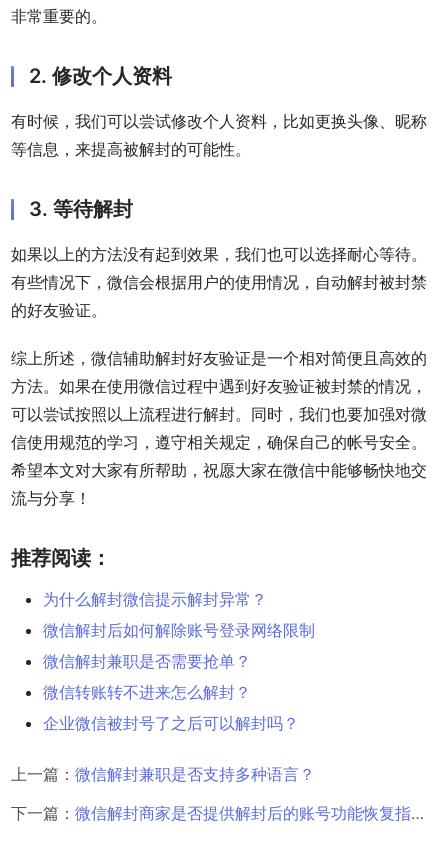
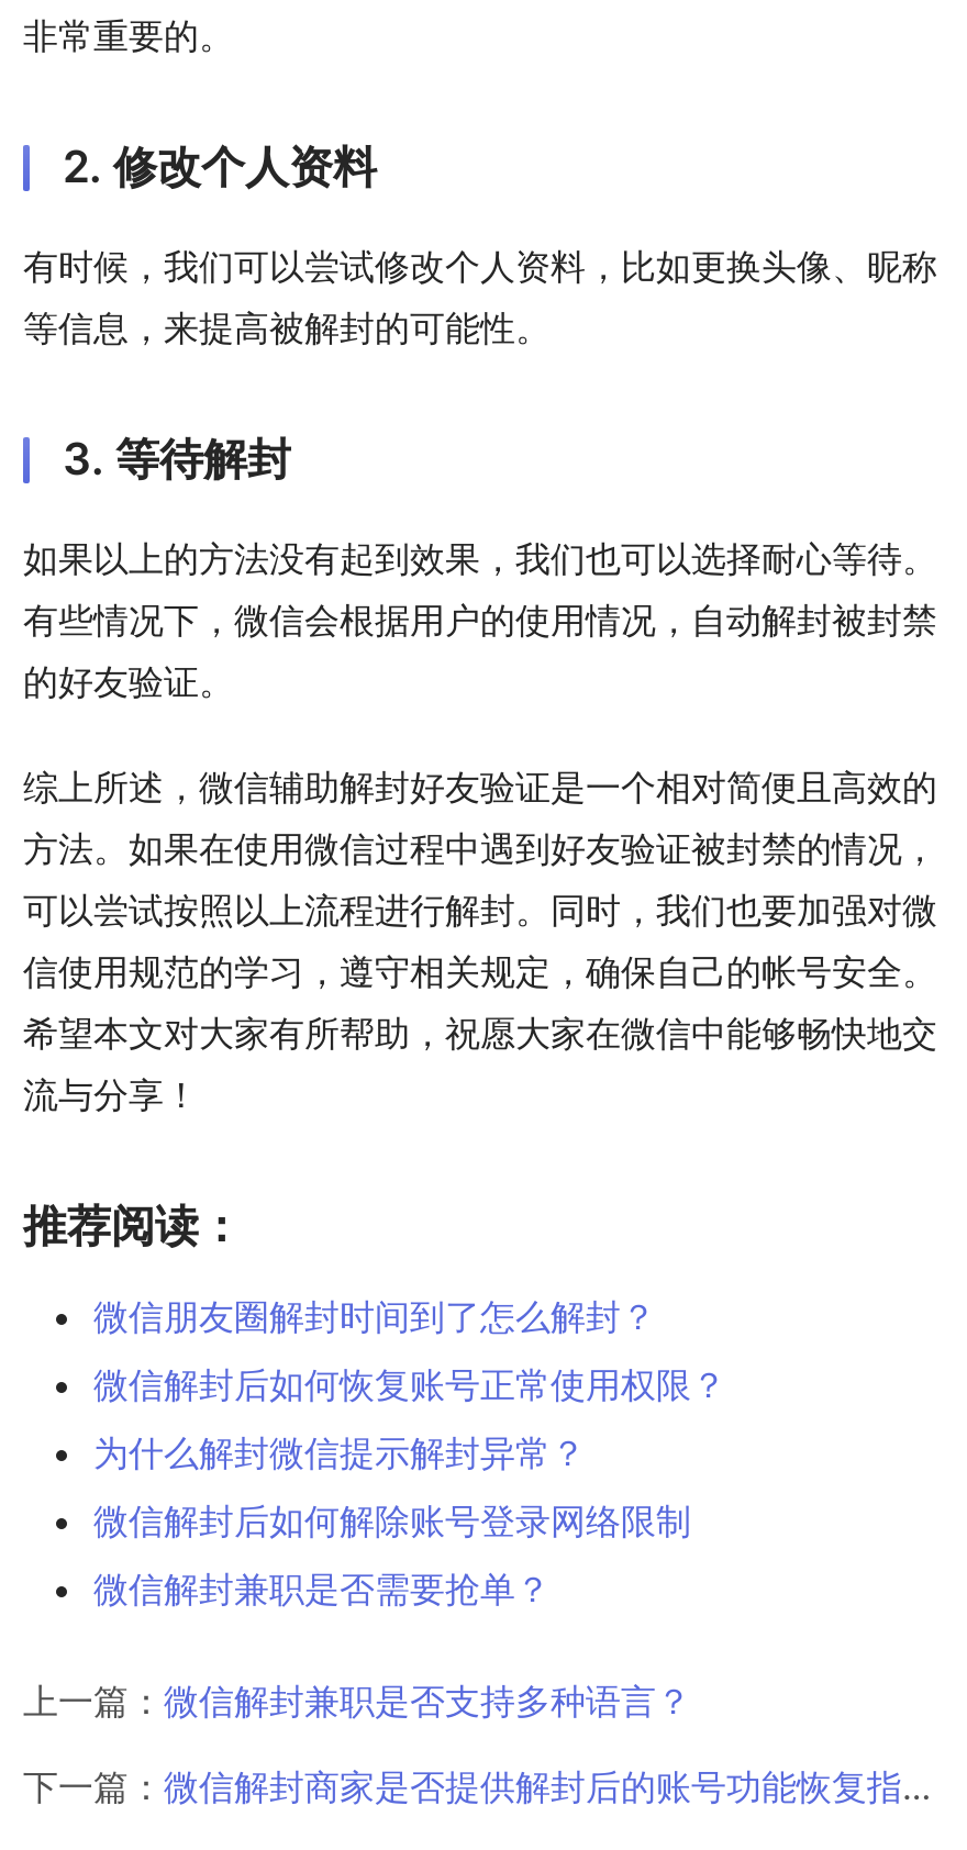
none -> [93,1293,726,1406] 微信朋友圈解封时间到了怎么解封？ | 微信解封后如何恢复账号正常使用权限？
moved [43,589,315,671] -> [93,1430,691,1610]: 为什么解封微信提示解封异常？ | 微信解封后如何解除账号登录网络限制 | 微信解封兼职是否需要抢单？
[43,682,299,733] 微信转账转不进来怎么解封？ | 企业微信被封号了之后可以解封吗？ -> none

